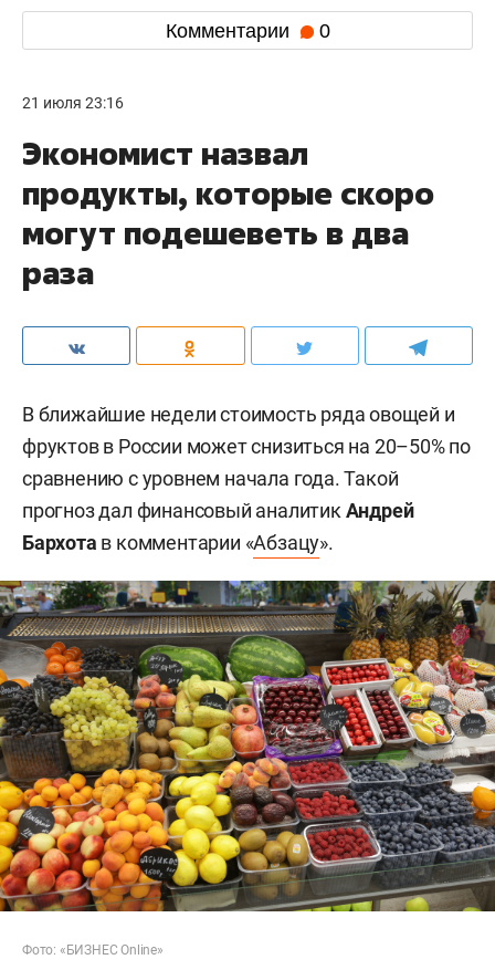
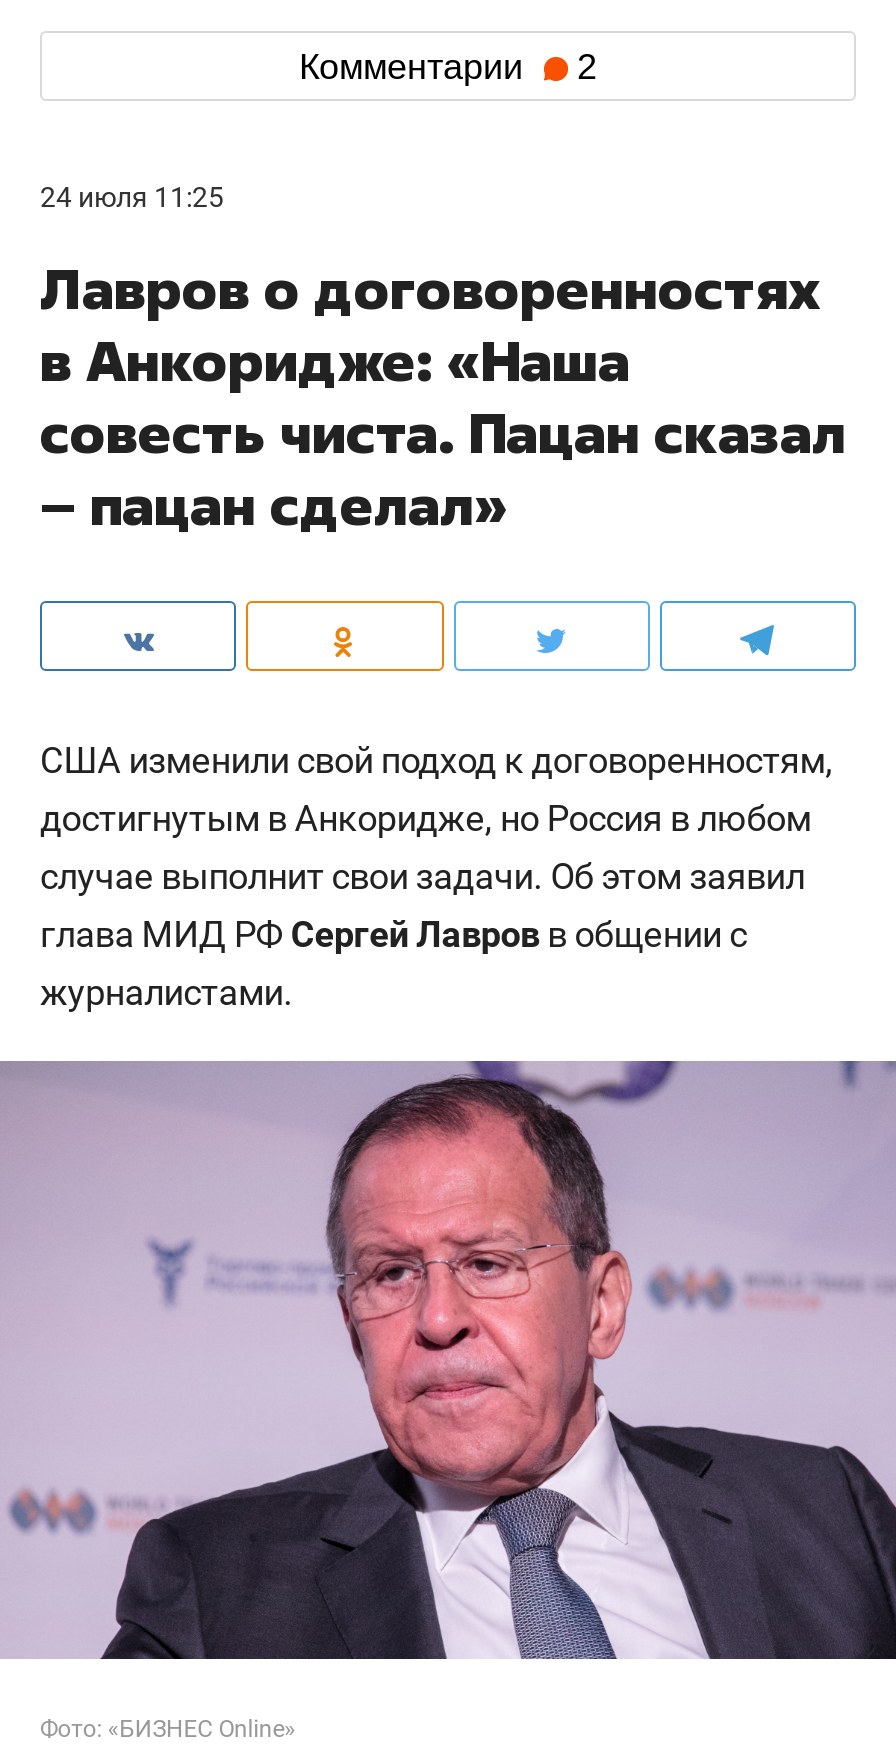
[165,19,330,41] Комментарии 0 -> [299,46,597,86] Комментарии 2
[22,94,124,112] 21 июля 23:16 -> [40,181,224,213] 24 июля 11:25
[22,133,434,293] Экономист назвал | продукты, которые скоро | могут подешеветь в два | раза -> [40,251,846,541] Лавров о договоренностях | в Анкоридже: «Наша | совесть чиста. Пацан сказал | – пацан сделал»
[22,403,471,554] В ближайшие недели стоимость ряда овощей и | фруктов в России может снизиться на 20–50% по | сравнению с уровнем начала года. Такой | прогноз дал финансовый аналитик Андрей | Бархота в комментарии «Абзацу». -> [40,739,833,1013] США изменили свой подход к договоренностям, | достигнутым в Анкоридже, но Россия в любом | случае выполнит свои задачи. Об этом заявил | глава МИД РФ Сергей Лавров в общении с | журналистами.
[3,580,492,912] [image] -> [6,1059,890,1661] [image]

